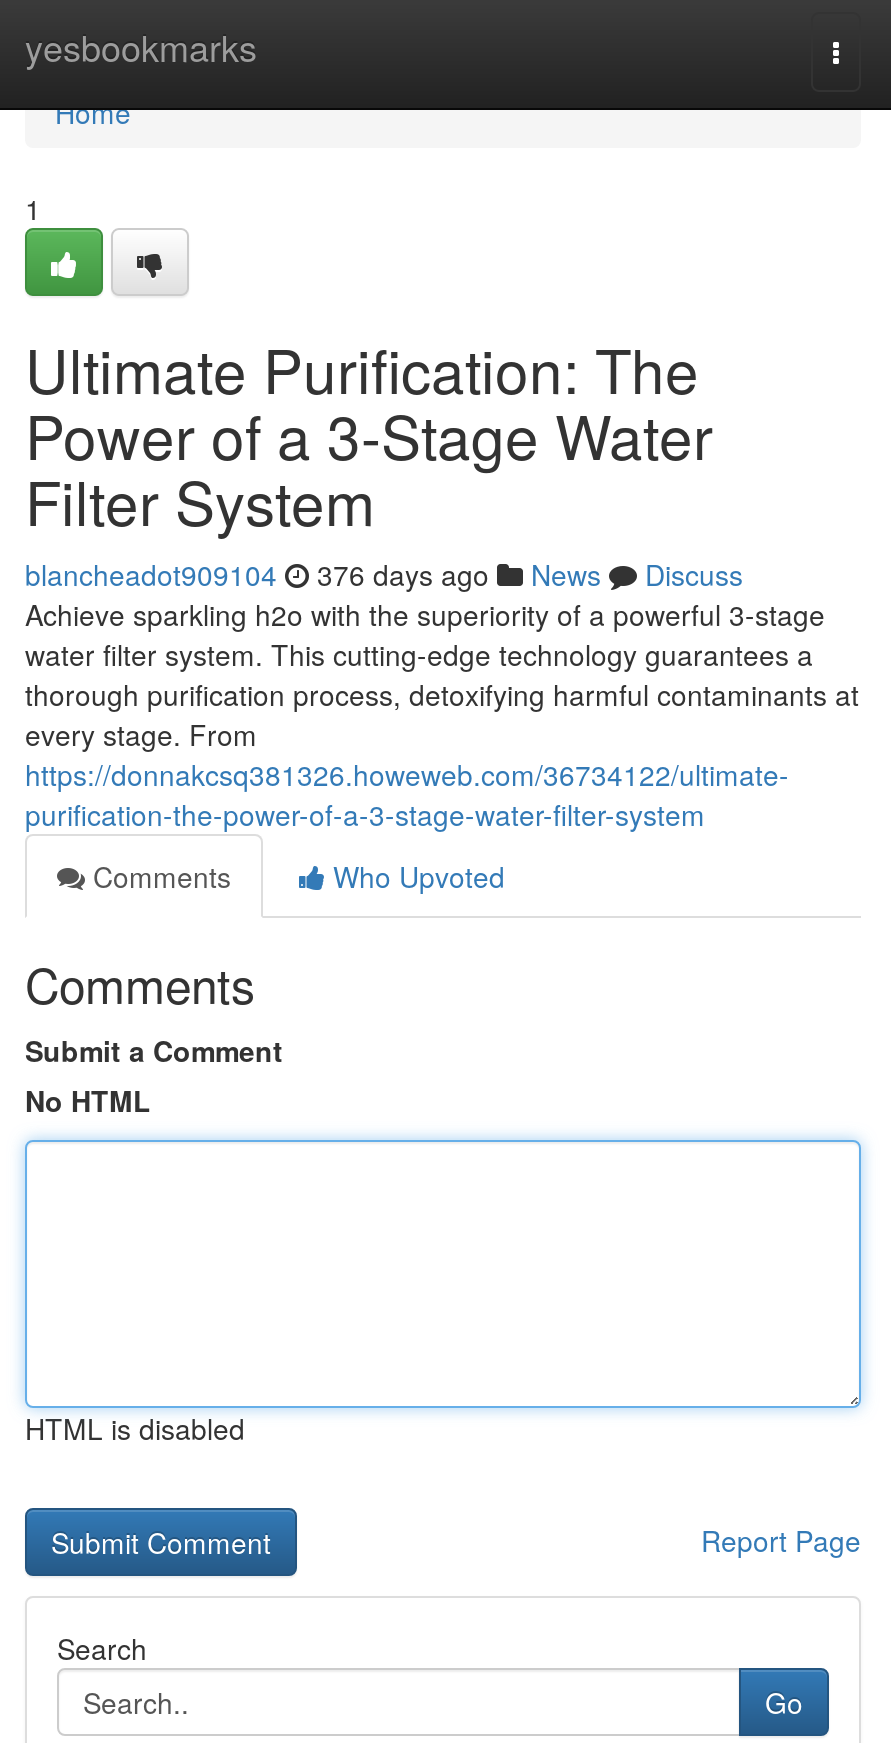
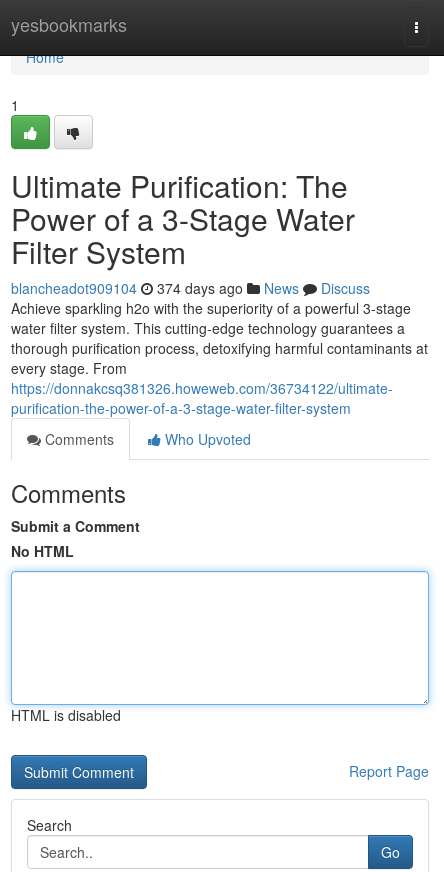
[25,554,743,594] blancheadot909104 376 days ago News Discuss -> [11,278,370,298] blancheadot909104 374 days ago News Discuss

